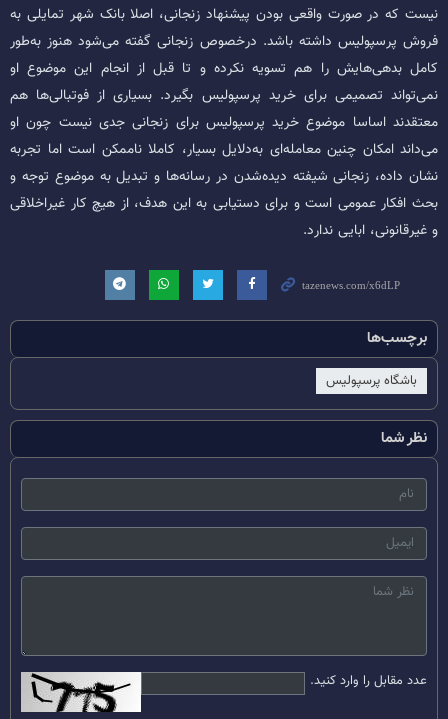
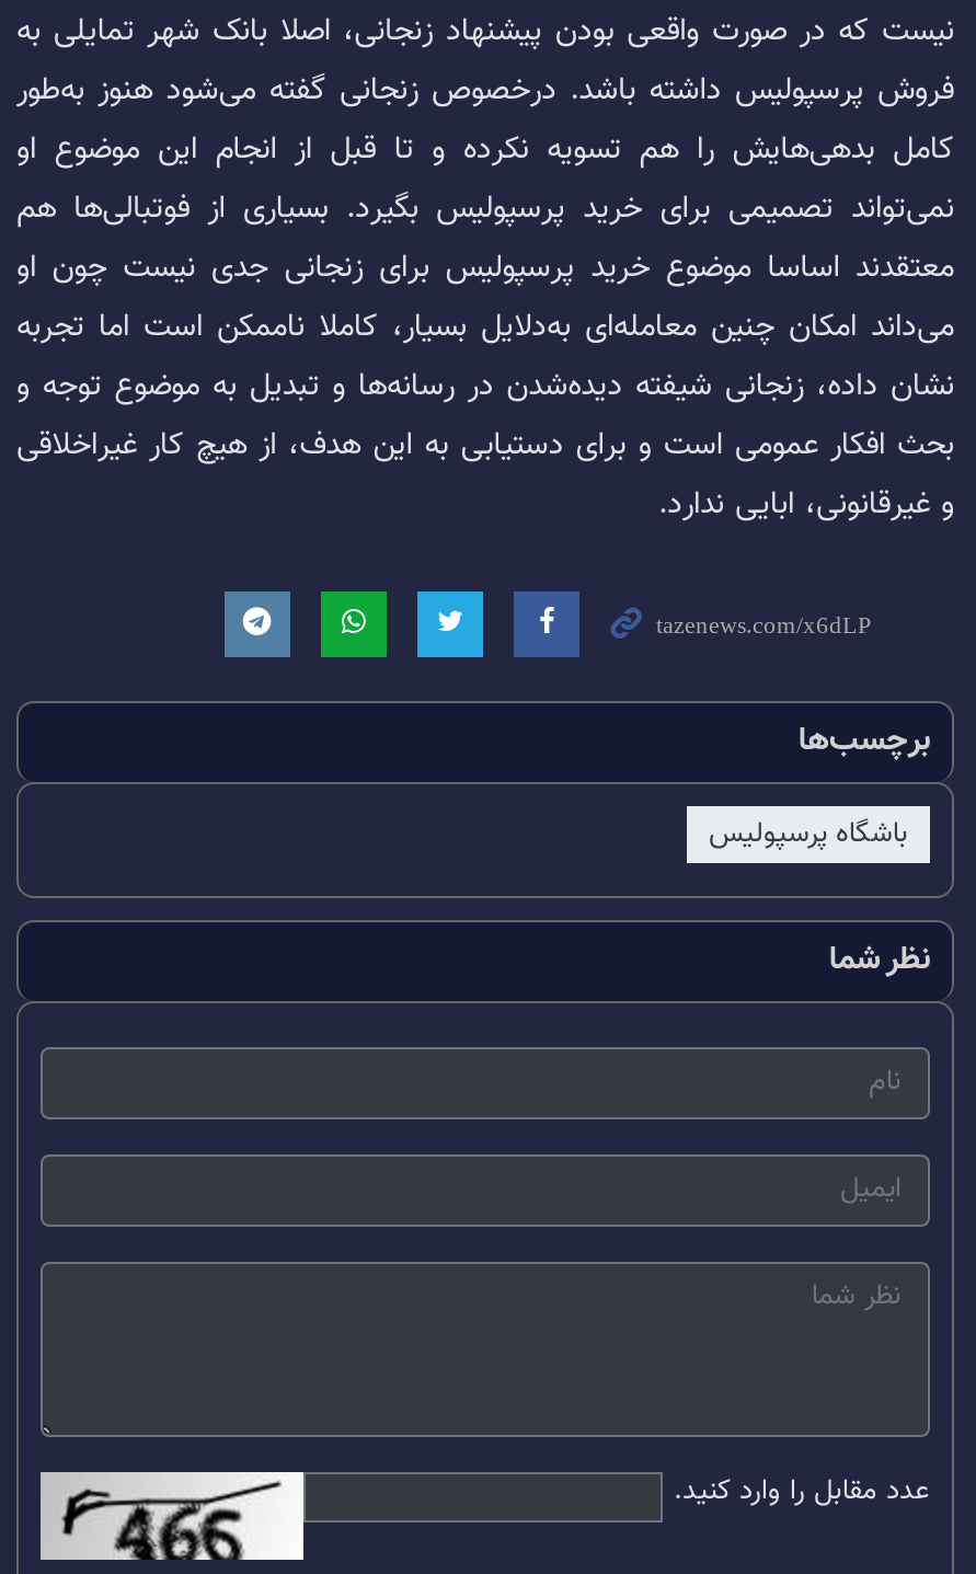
[30,673,131,713] [image] -> [60,1474,282,1562] [image]

